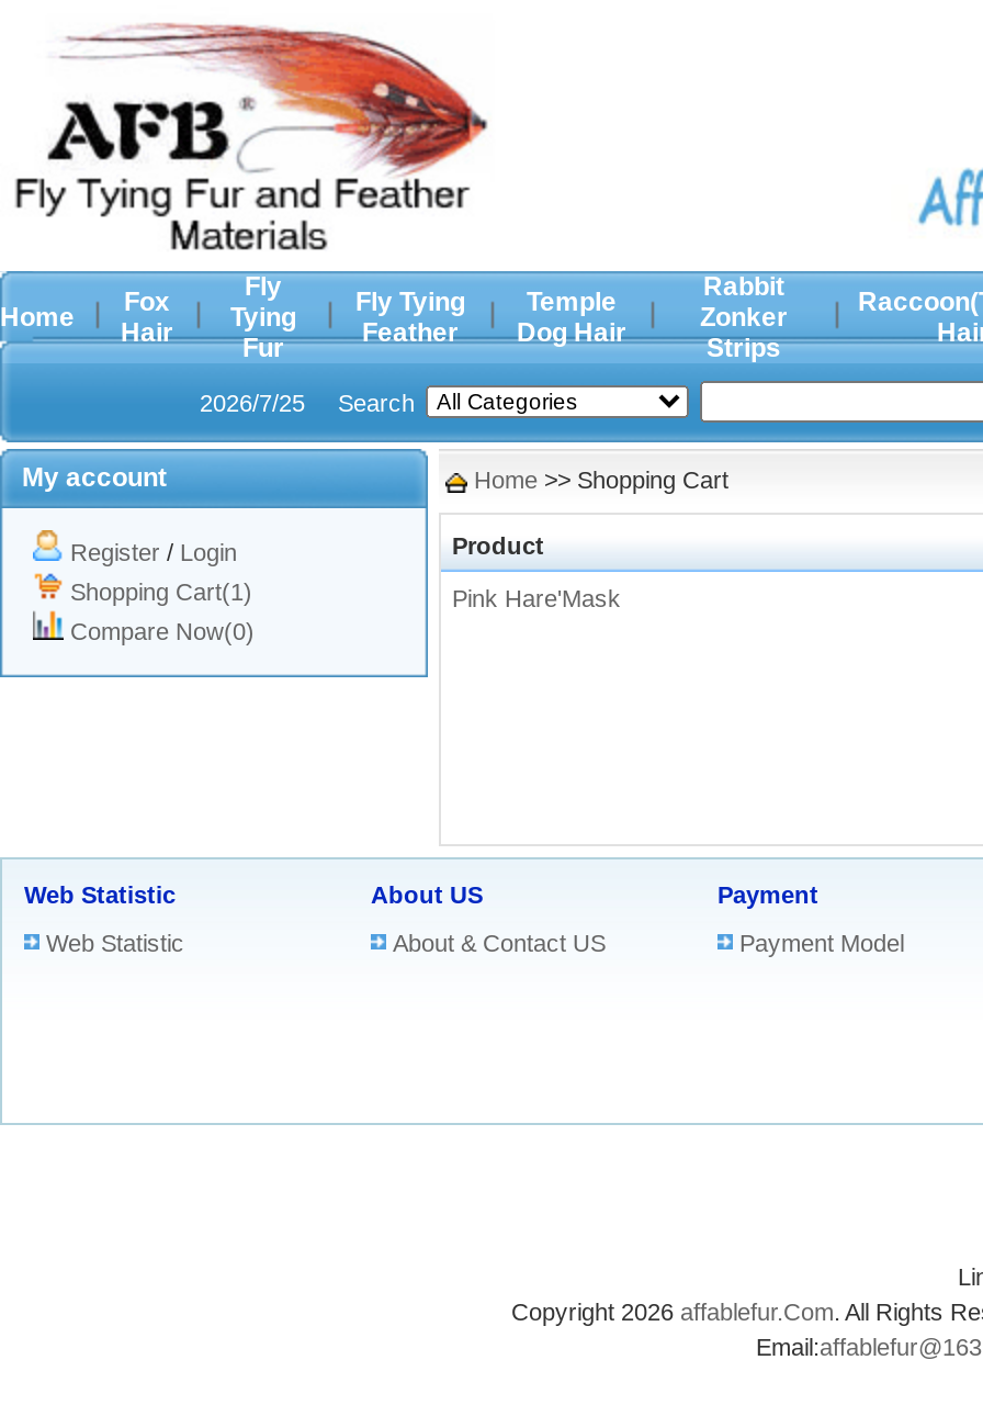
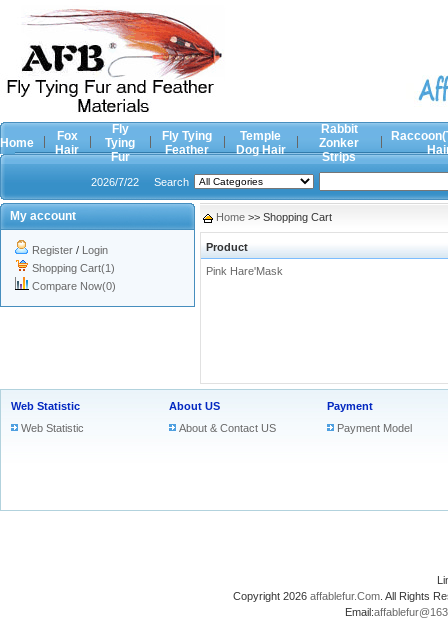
[200,390,415,416] 2026/7/25 Search -> [91,176,189,188] 2026/7/22 Search

